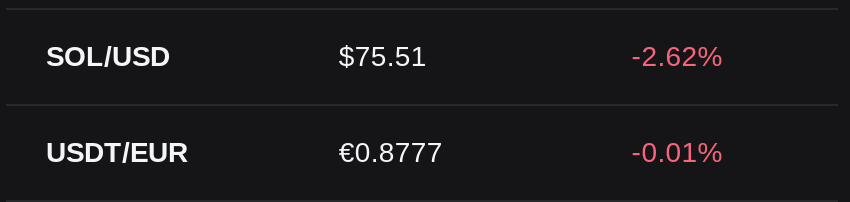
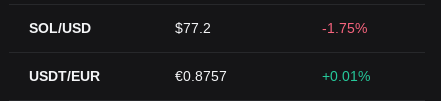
[339,40,427,72] $75.51 -> [175,20,211,36] $77.2
[632,40,722,72] -2.62% -> [322,20,367,36] -1.75%
[339,136,443,168] €0.8777 -> [175,68,227,84] €0.8757
[632,136,722,168] -0.01% -> [322,68,370,84] +0.01%

